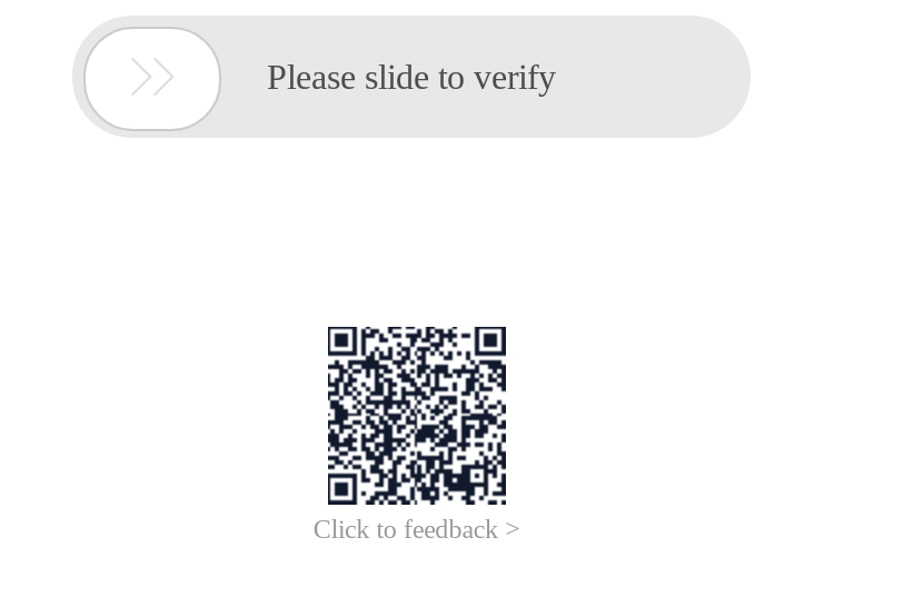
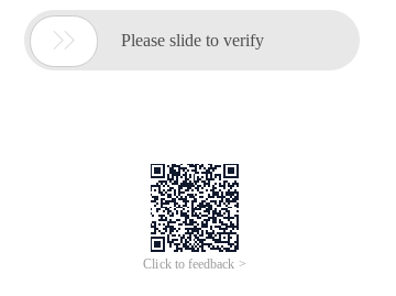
[326,325,508,507] [image] -> [151,164,240,253] [image]

